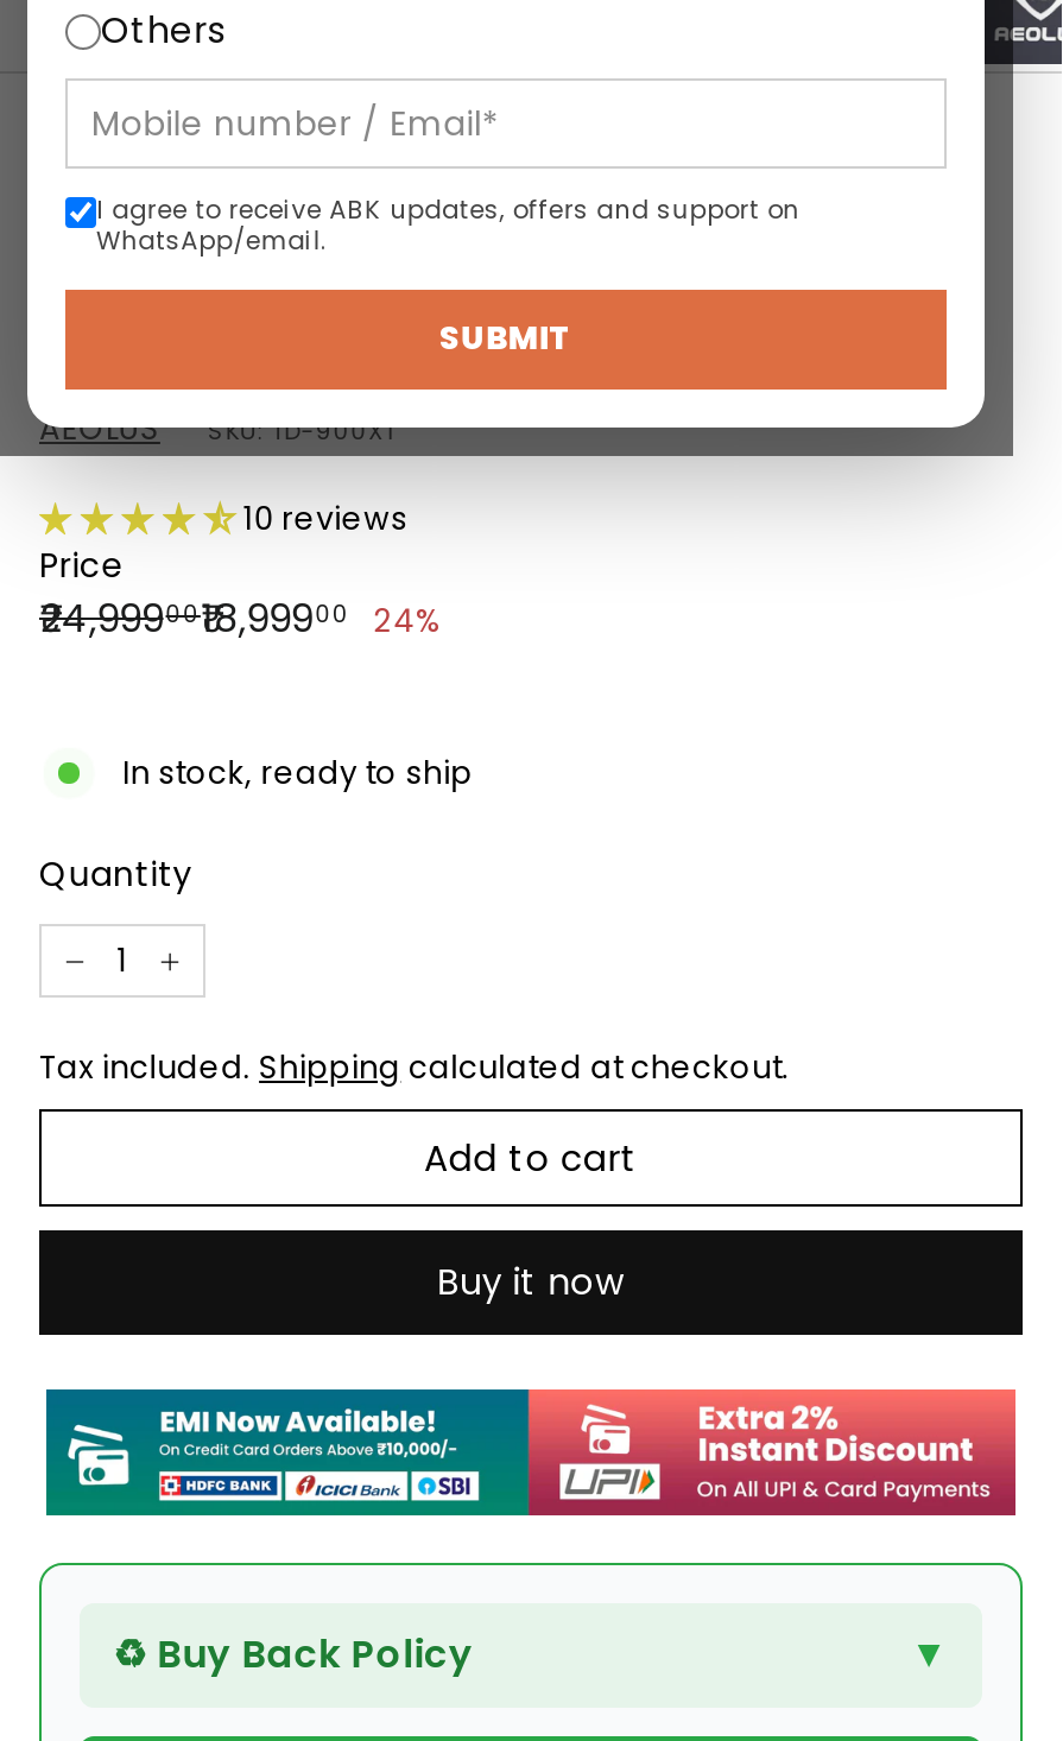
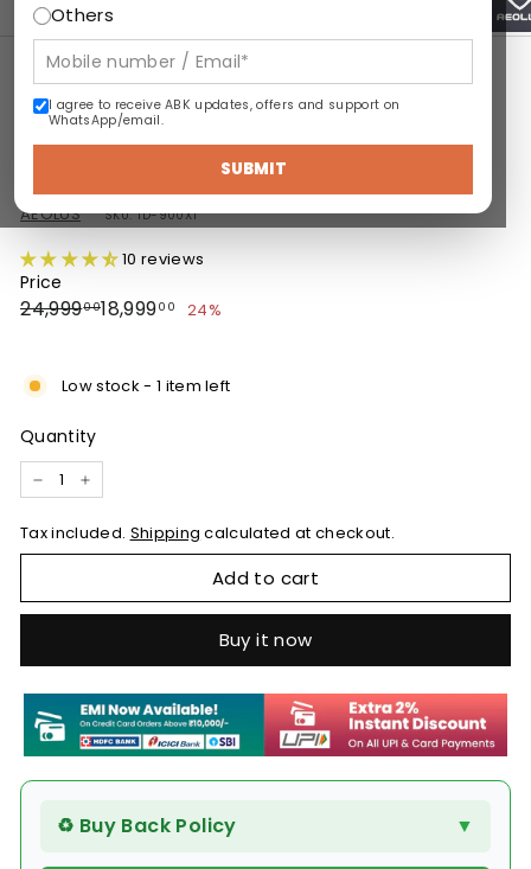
[122,751,473,796] In stock, ready to ship -> [62,375,231,397] Low stock - 1 item left

